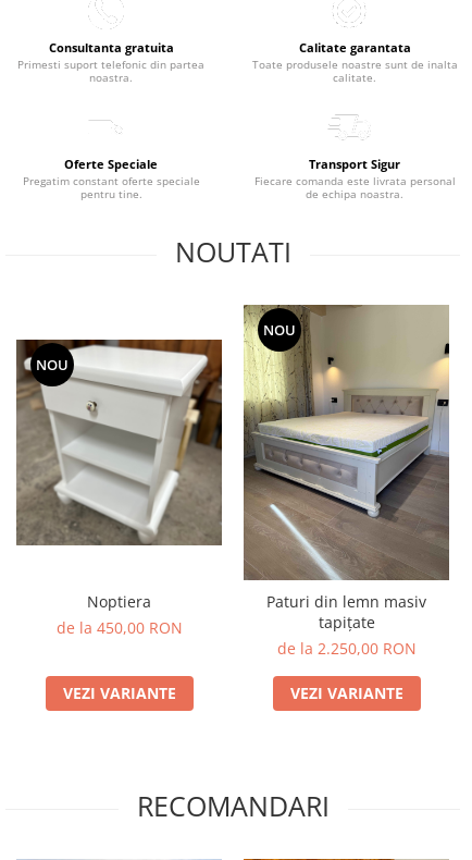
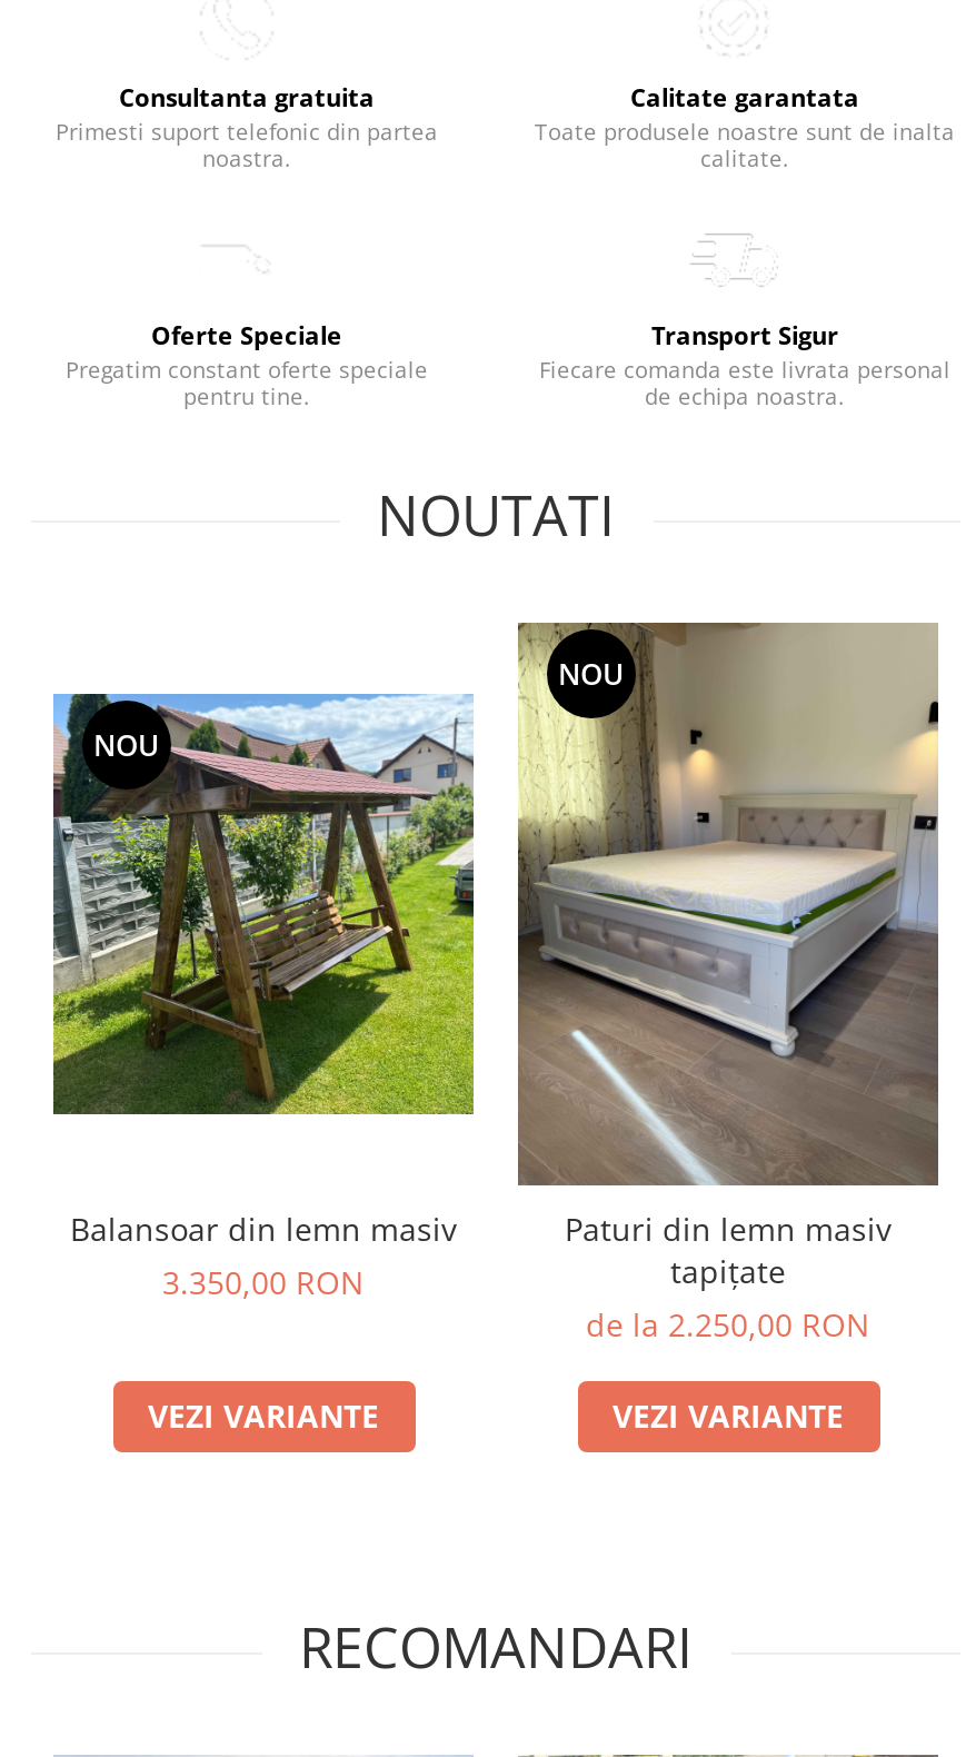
[15,339,223,546] [image] -> [53,692,476,1116] [image]
[56,591,182,638] Noptiera | de la 450,00 RON -> [70,1207,457,1303] Balansoar din lemn masiv | 3.350,00 RON

